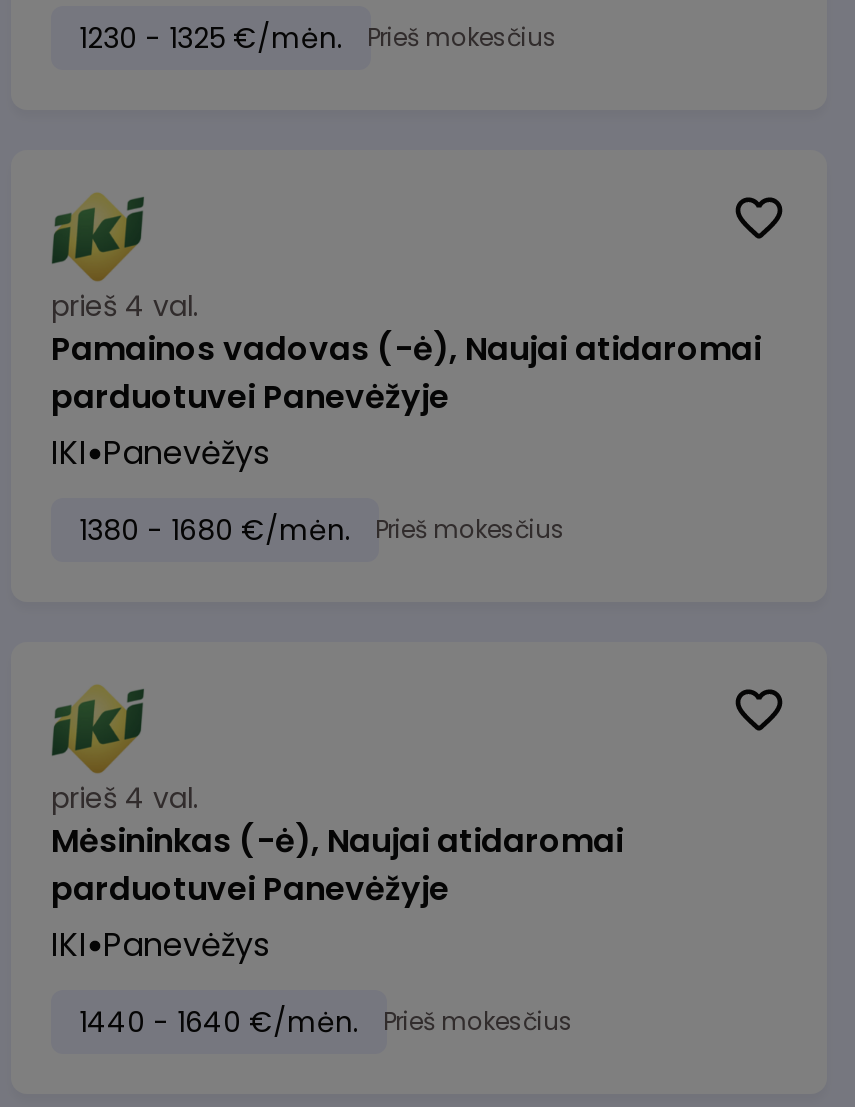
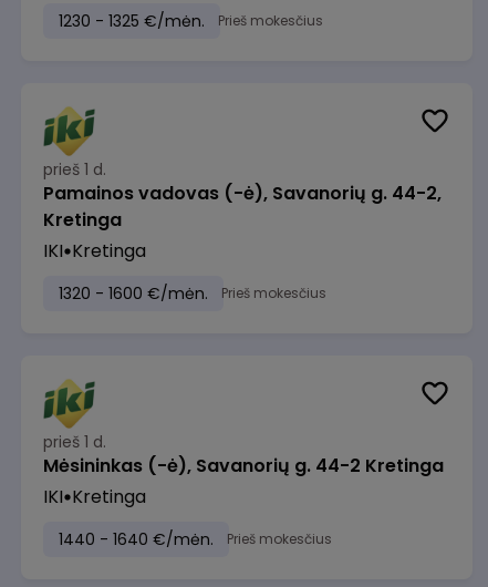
[51,286,761,476] prieš 4 val. | Pamainos vadovas (-ė), Naujai atidaromai | parduotuvei Panevėžyje | IKI Panevėžys -> [43,158,442,264] prieš 1 d. | Pamainos vadovas (-ė), Savanorių g. 44-2, | Kretinga | IKI Kretinga
[79,510,565,550] 1380 - 1680 €/mėn. Prieš mokesčius -> [59,282,326,305] 1320 - 1600 €/mėn. Prieš mokesčius
[51,778,623,968] prieš 4 val. | Mėsininkas (-ė), Naujai atidaromai | parduotuvei Panevėžyje | IKI Panevėžys -> [43,431,444,509] prieš 1 d. | Mėsininkas (-ė), Savanorių g. 44-2 Kretinga | IKI Kretinga

